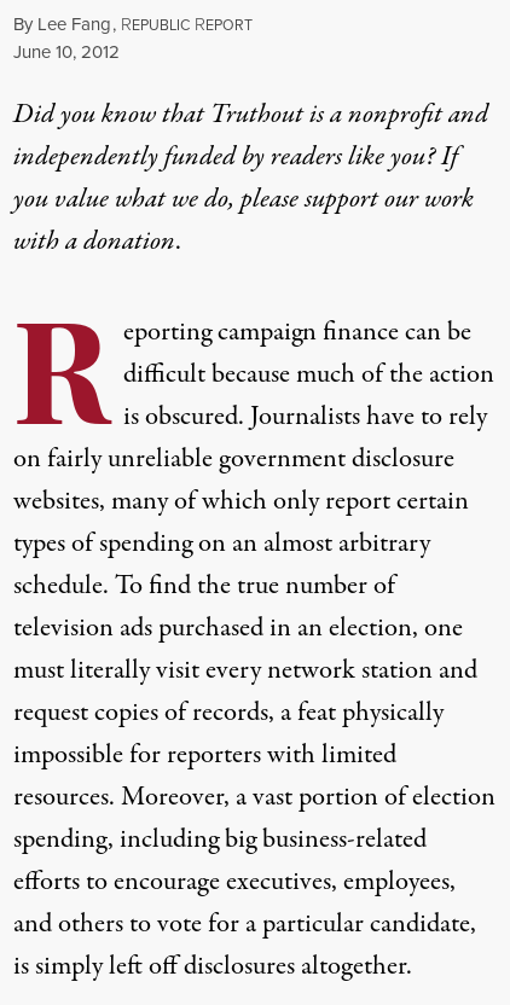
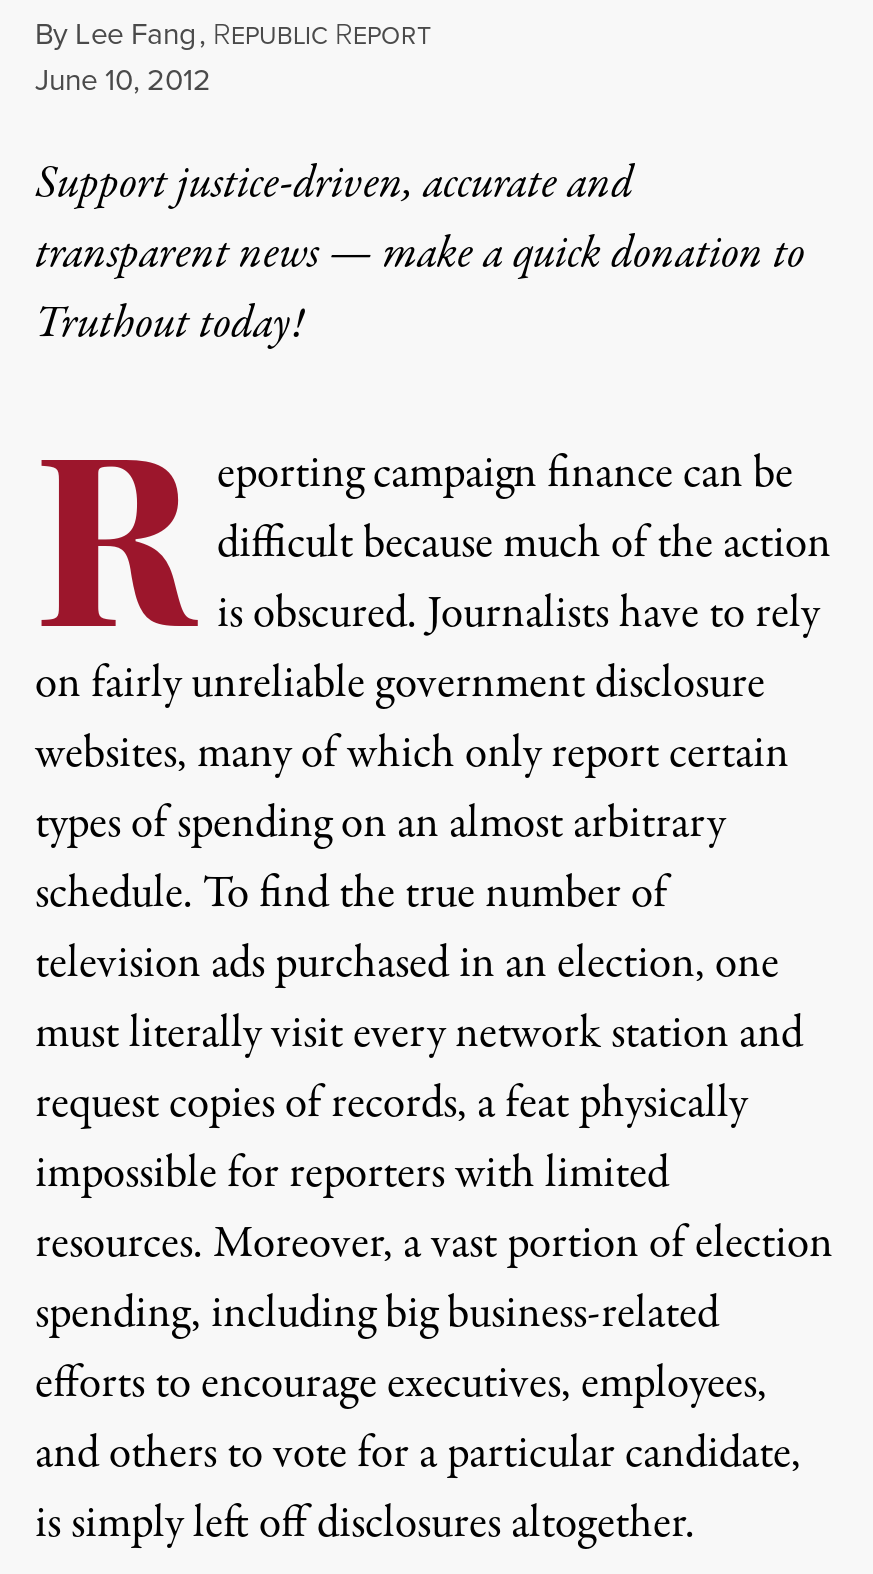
[13,95,488,261] Did you know that Truthout is a nonprofit and | independently funded by readers like you? If | you value what we do, please support our work | with a donation. -> [35,152,805,356] Support justice-driven, accurate and | transparent news — make a quick donation to | Truthout today!

